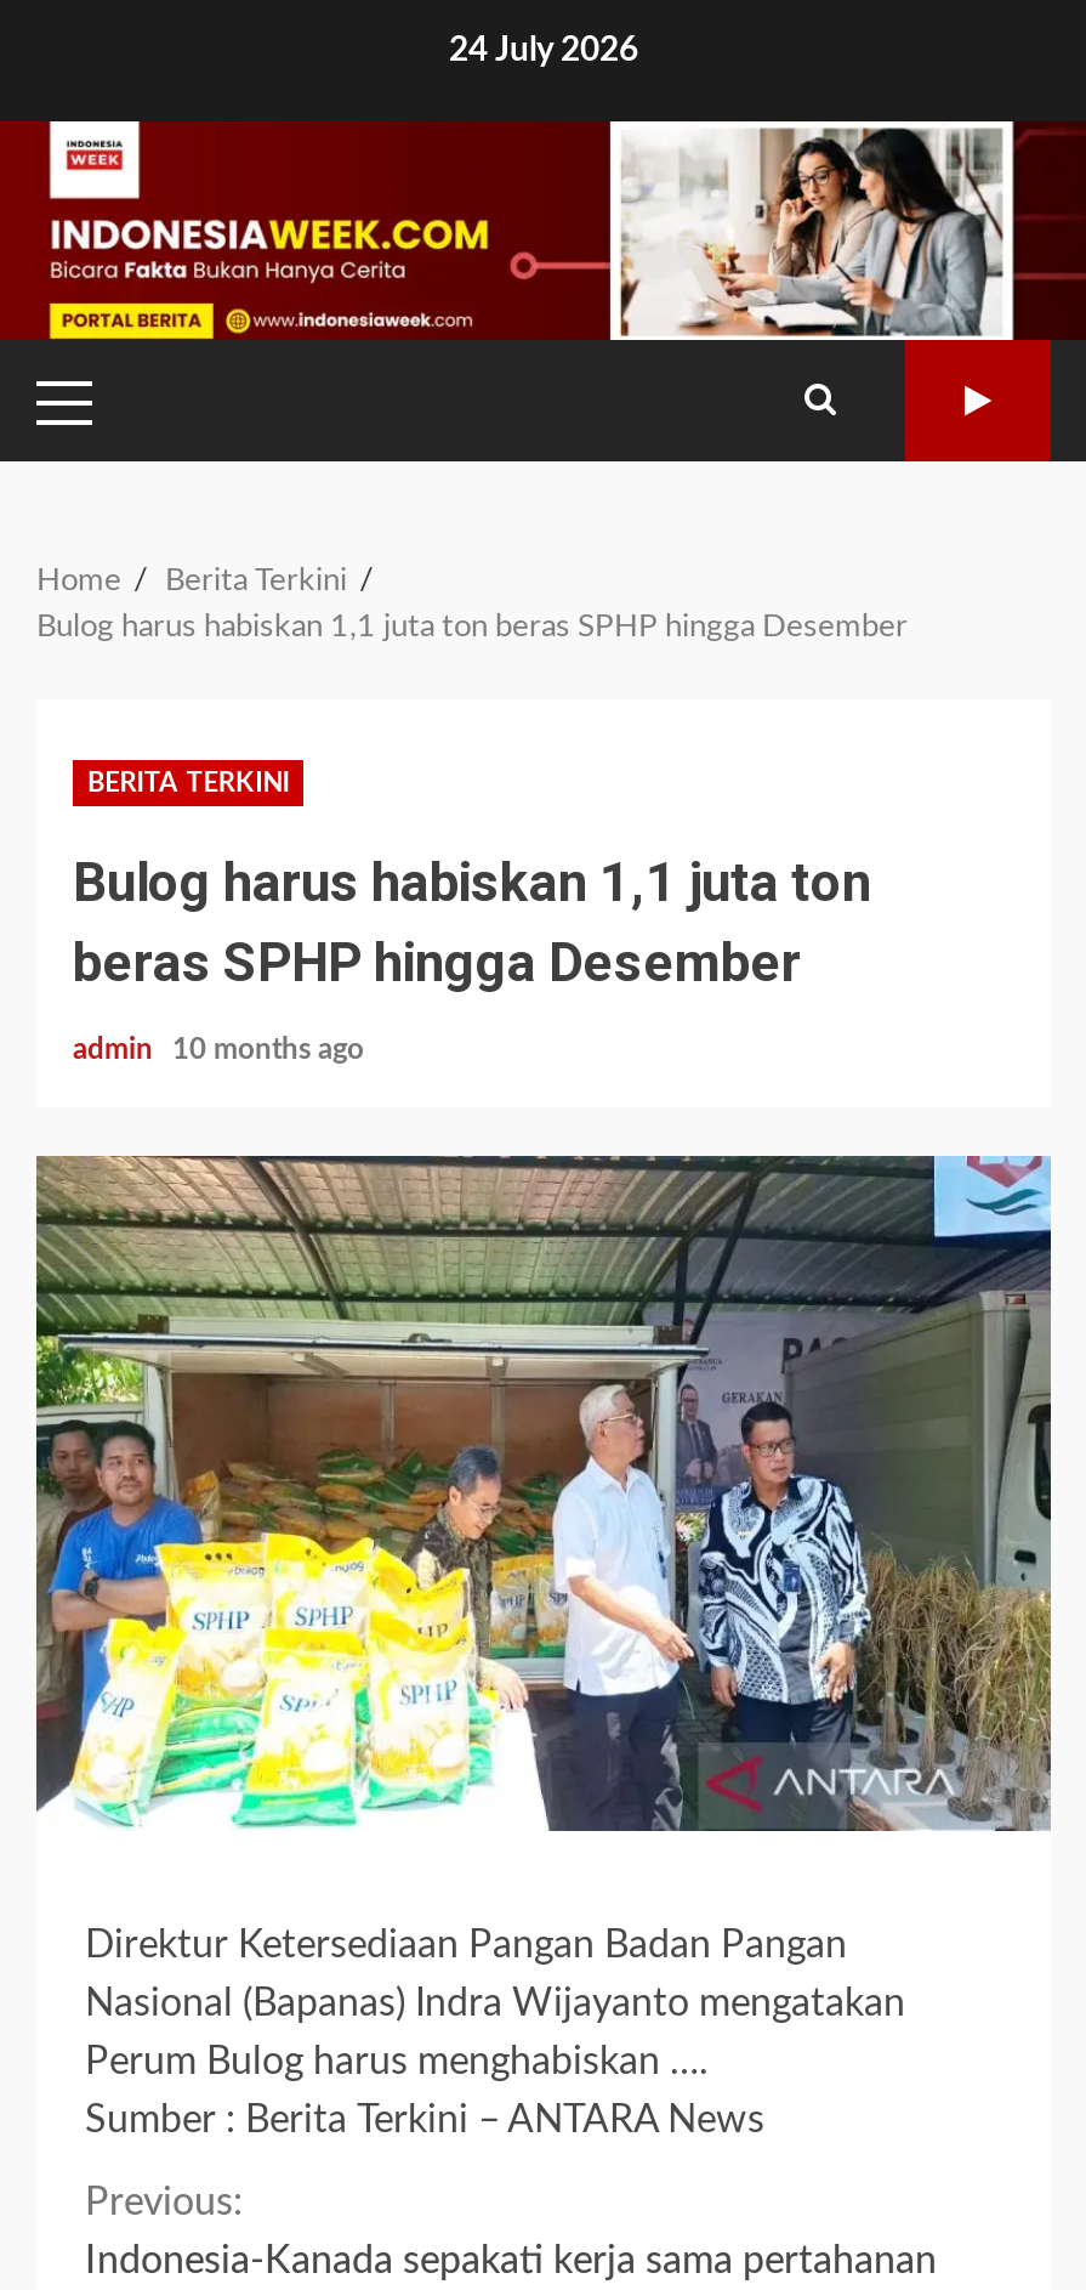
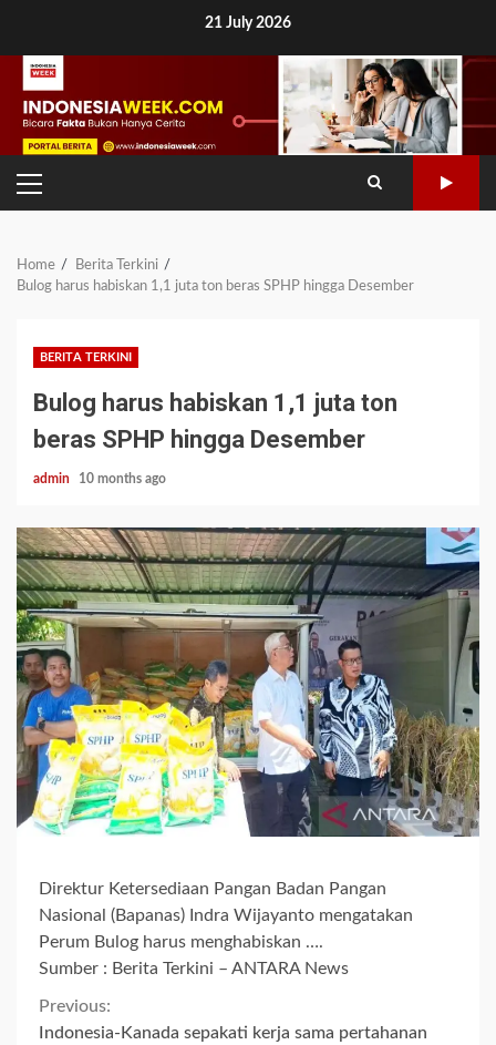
[449,34,638,68] 24 July 2026 -> [205,16,291,31] 21 July 2026

